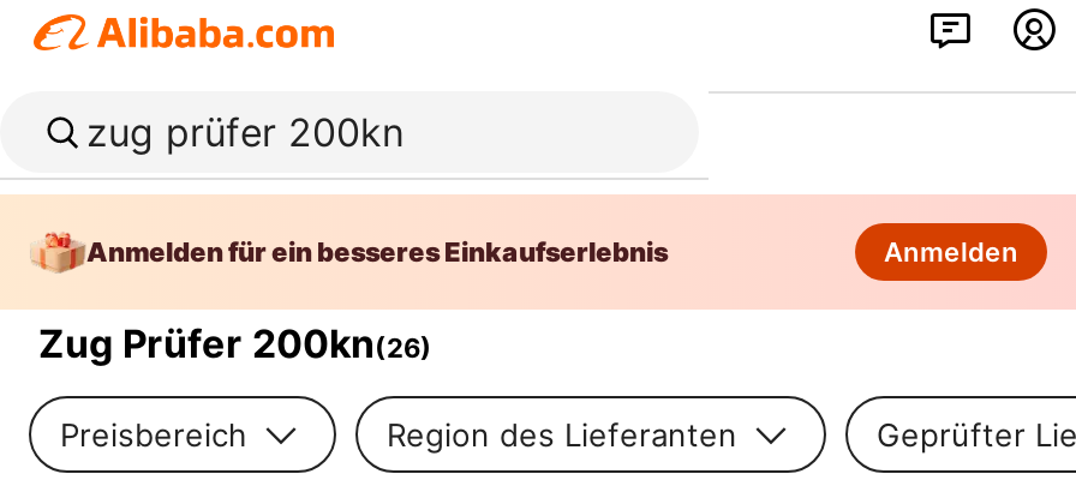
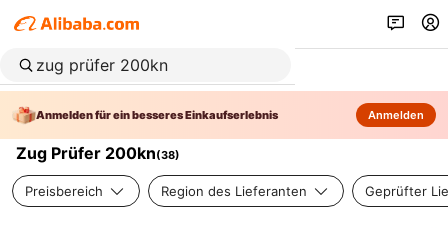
[38,319,432,367] Zug Prüfer 200kn(26) -> [16,143,180,163] Zug Prüfer 200kn(38)

